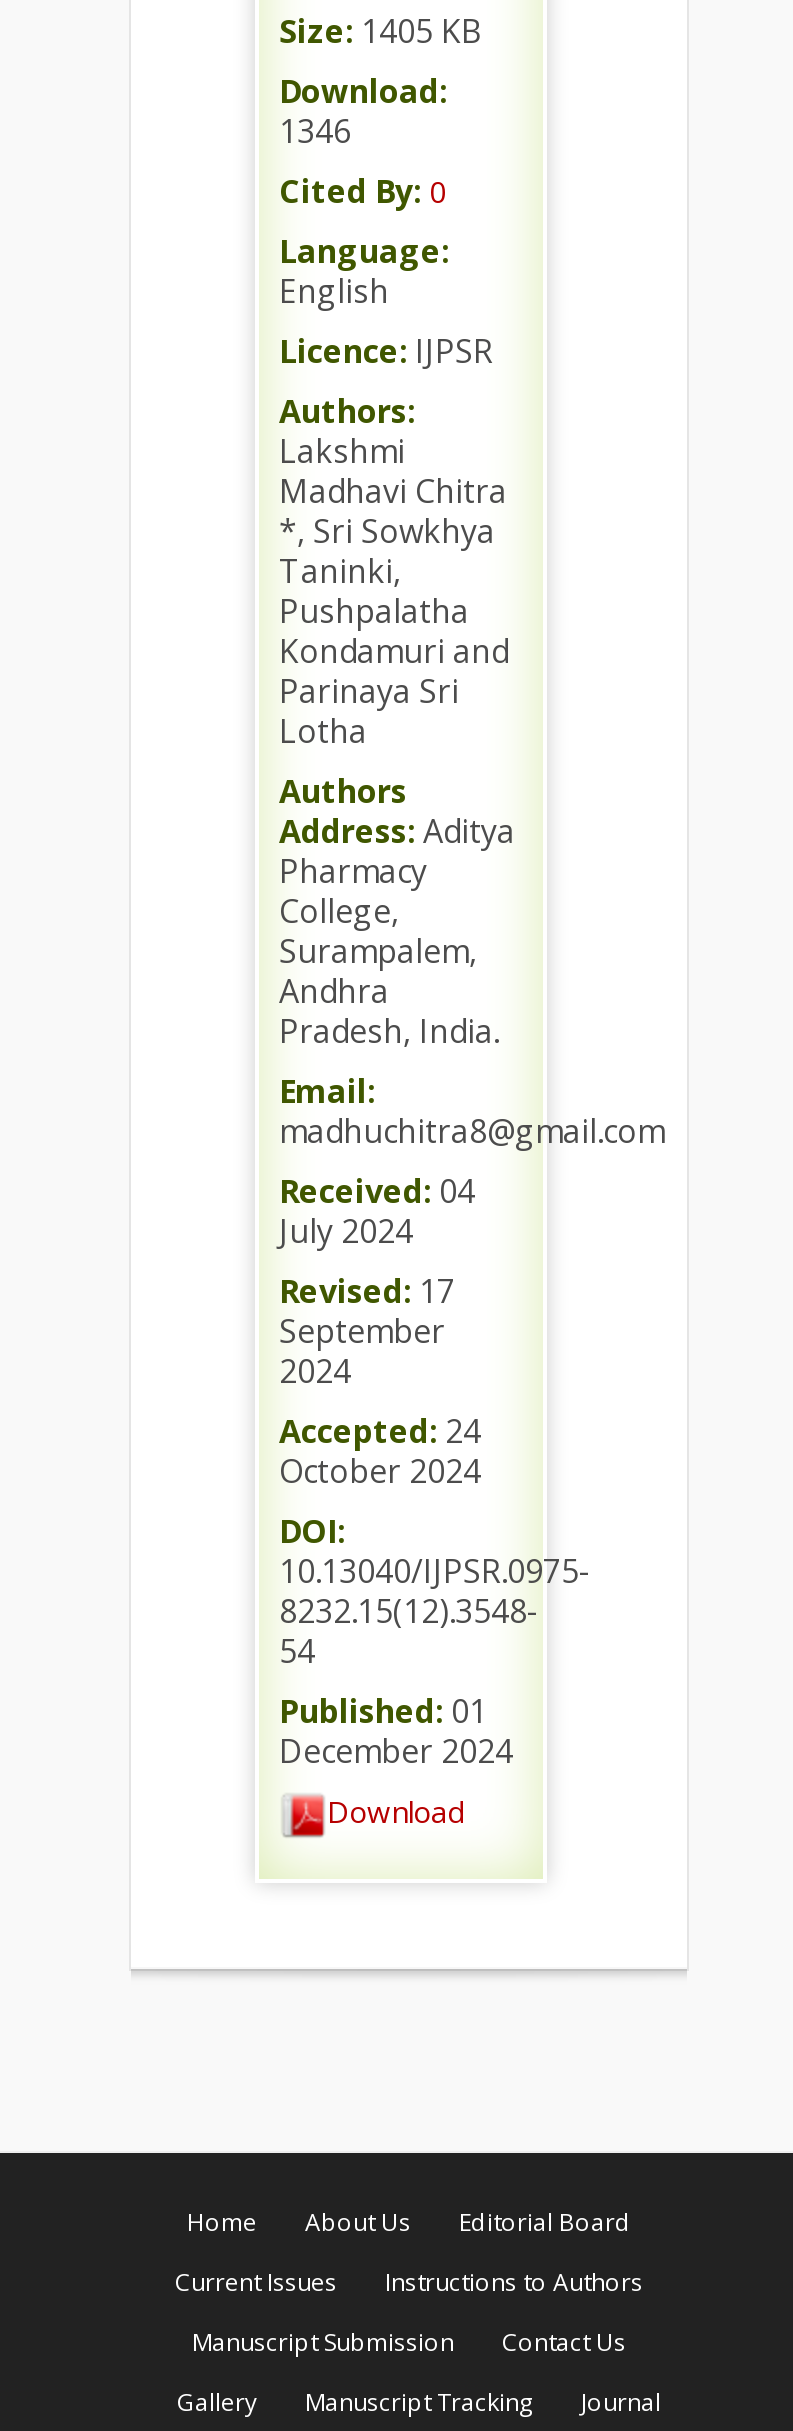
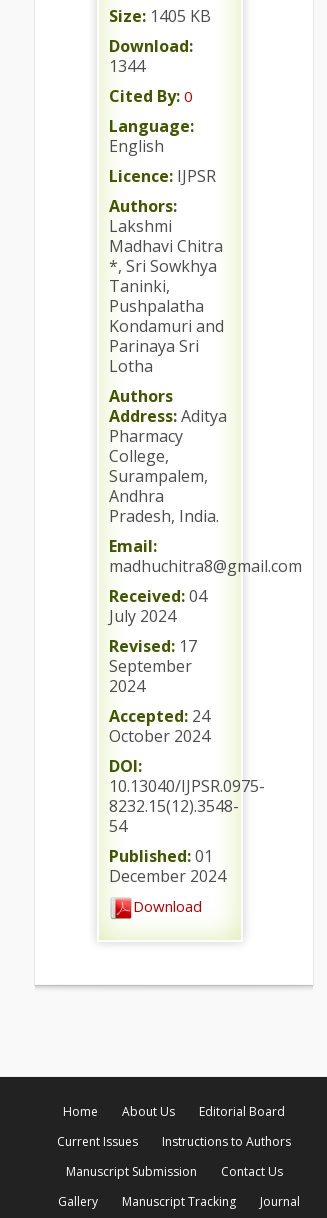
[279,109,351,153] 1346 -> [109,55,145,77] 1344

